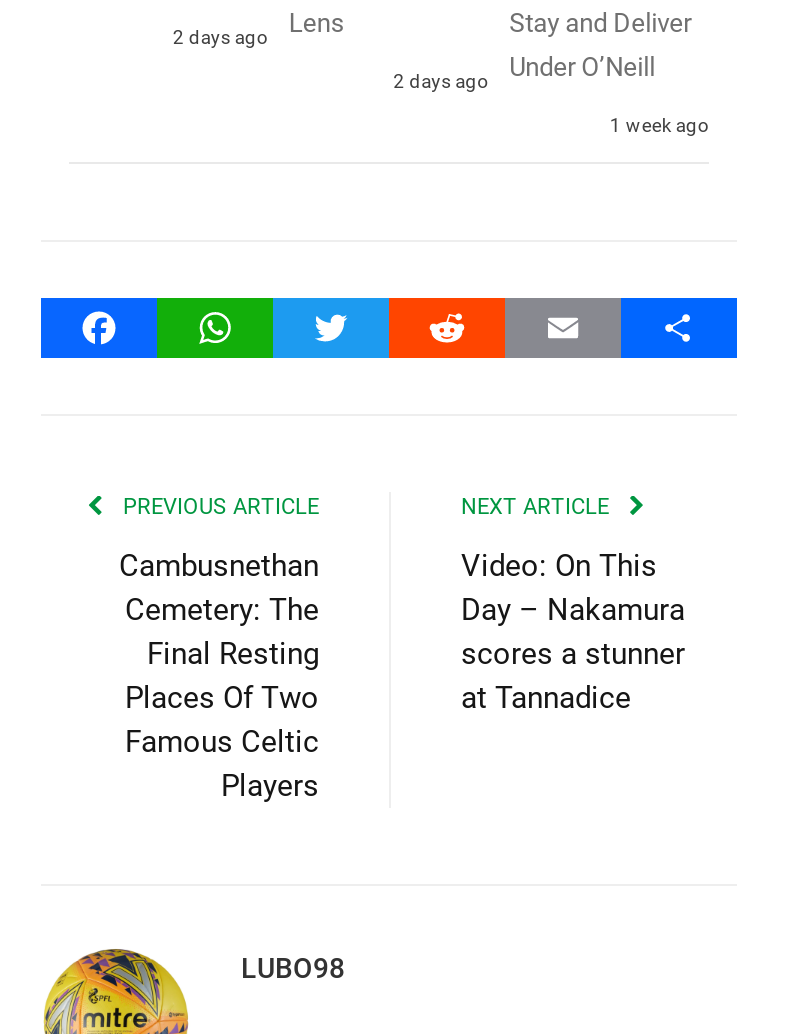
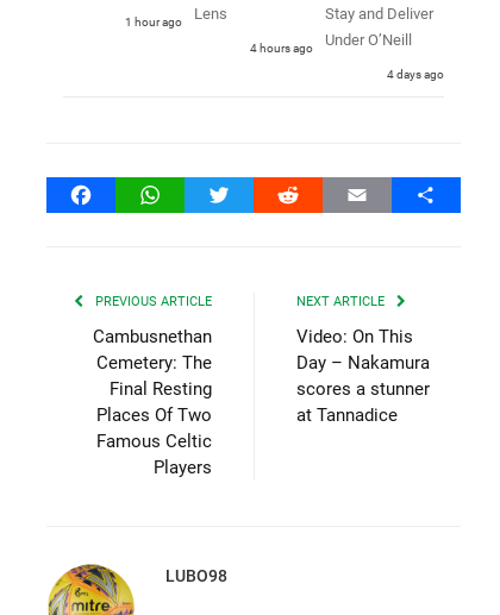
[173,8,345,48] 2 days ago Lens -> [125,5,227,29] 1 hour ago Lens
[393,52,655,92] 2 days ago Under O’Neill -> [250,31,412,55] 4 hours ago Under O’Neill
[610,114,710,136] 1 week ago -> [387,68,445,81] 4 days ago

